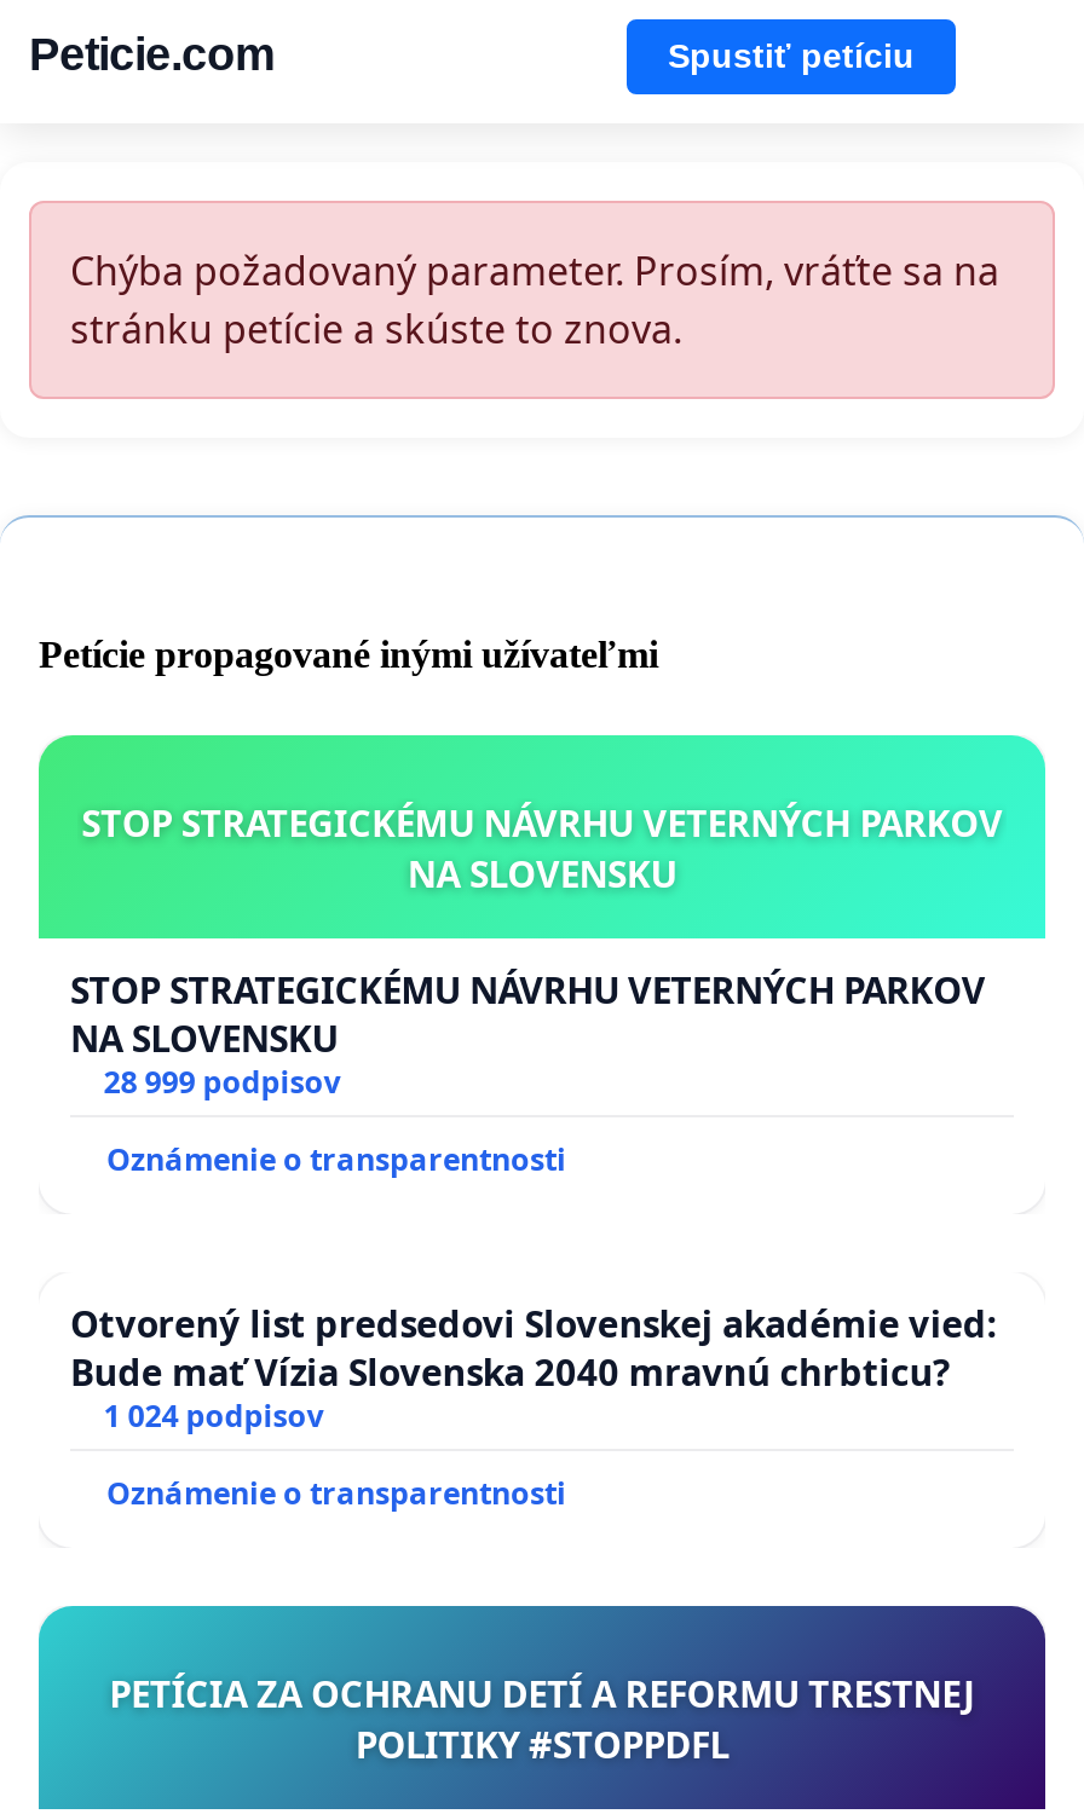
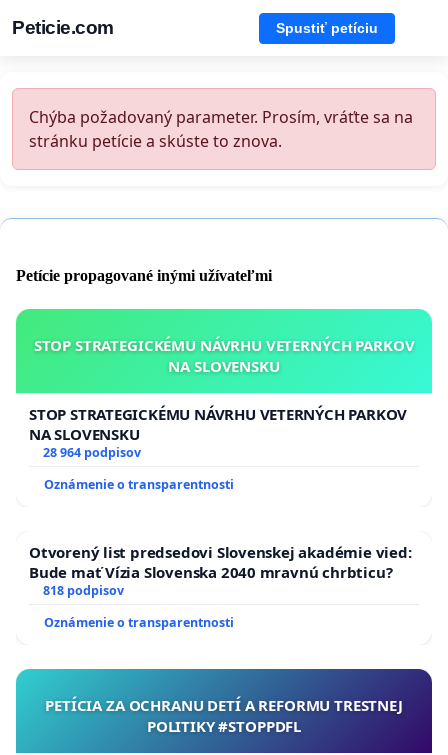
[104,1063,341,1104] 28 999 podpisov -> [43,444,141,461] 28 964 podpisov
[104,1396,324,1437] 1 024 podpisov -> [43,582,124,599] 818 podpisov

